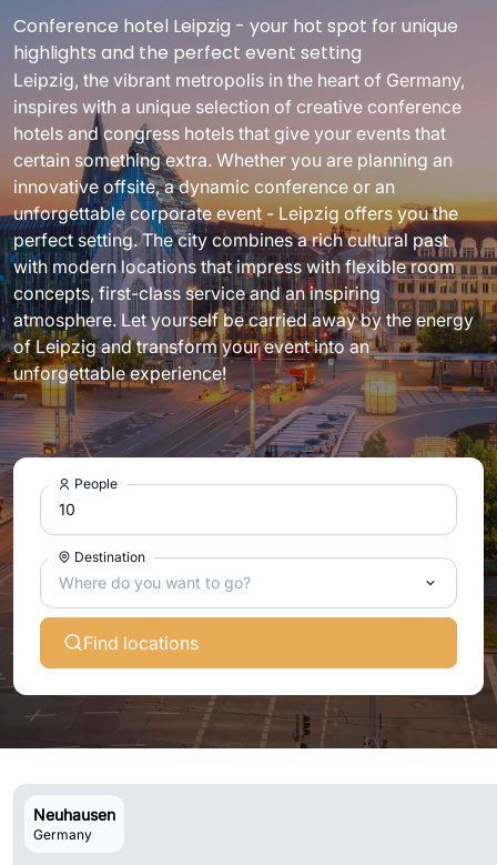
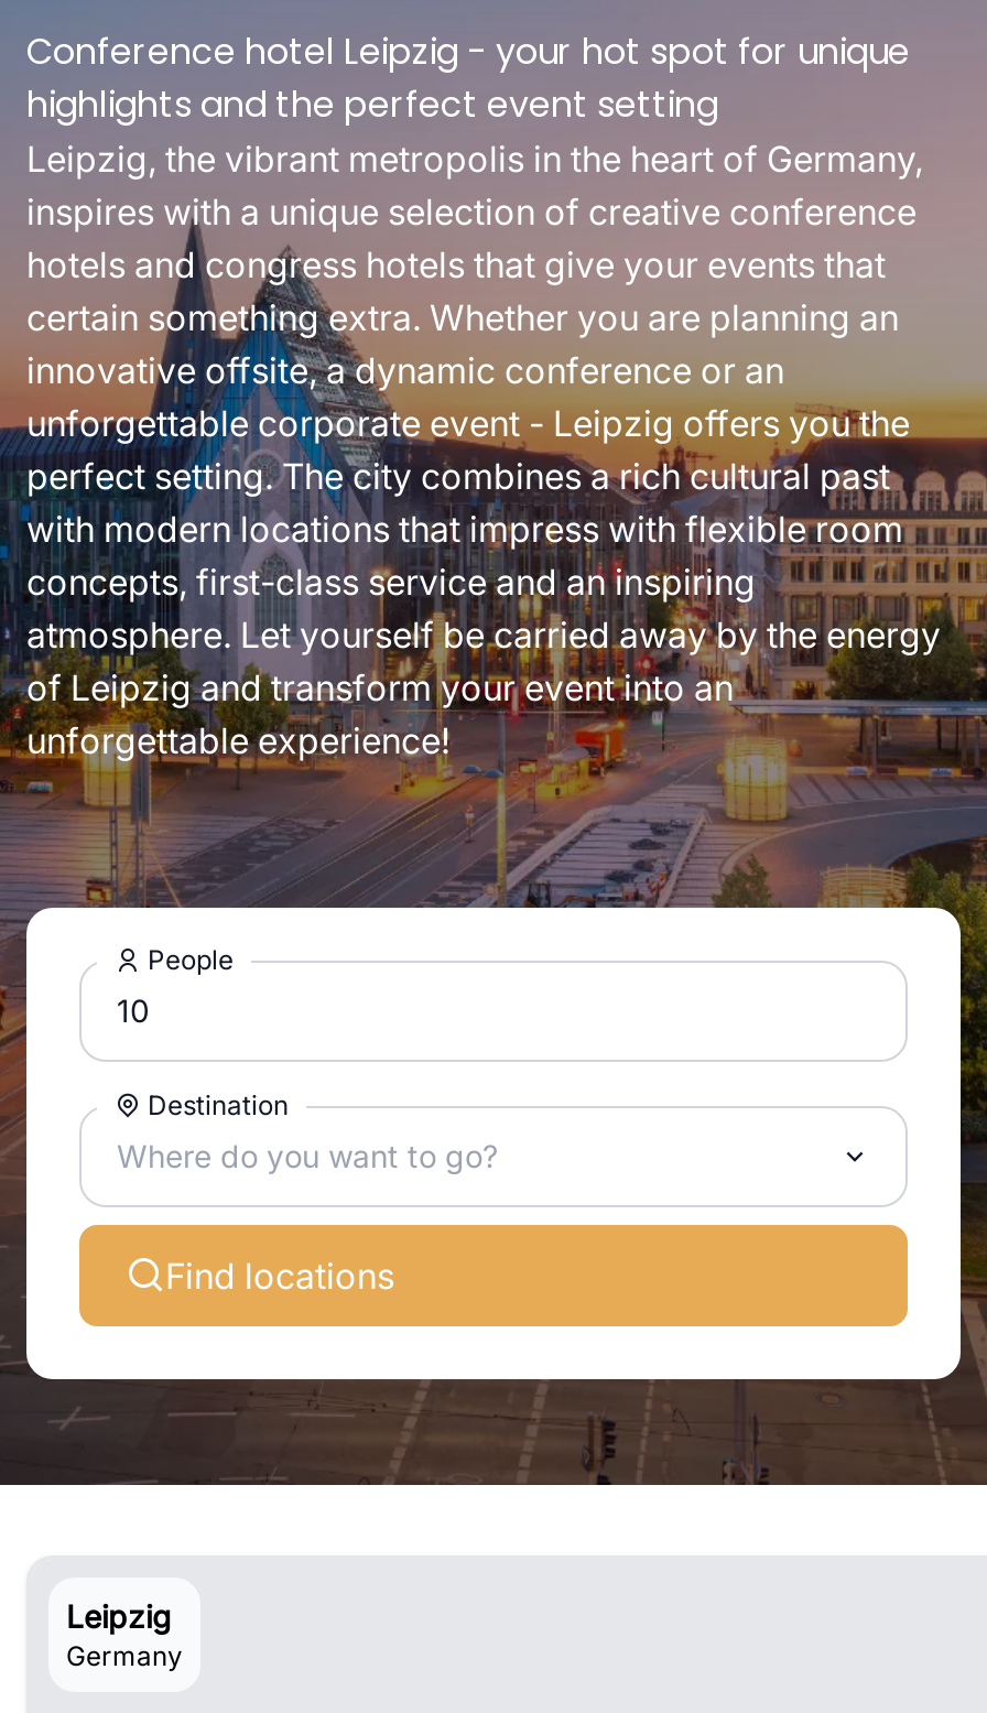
[33,805,115,824] Neuhausen -> [66,1597,172,1635] Leipzig

